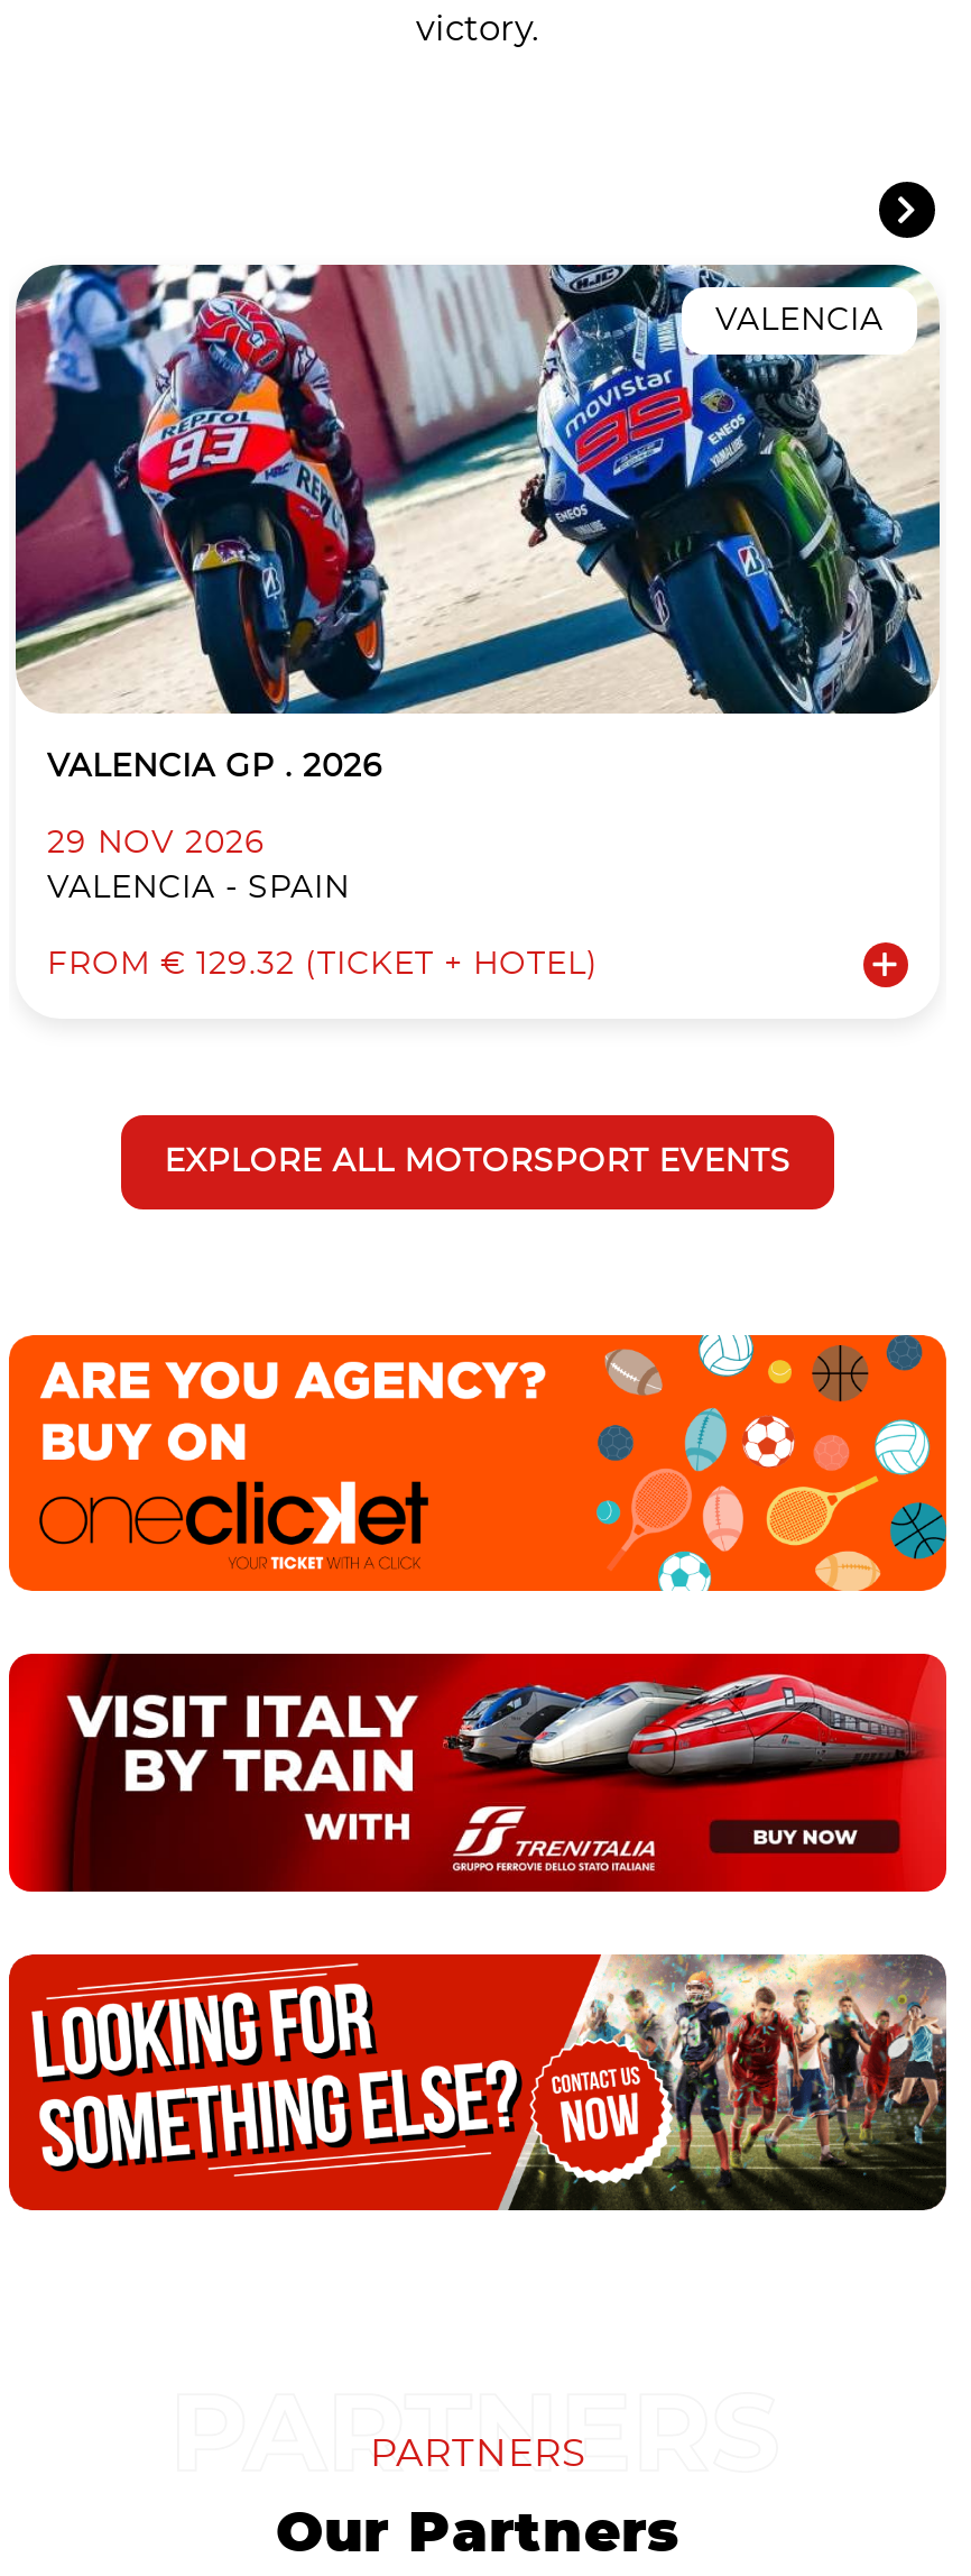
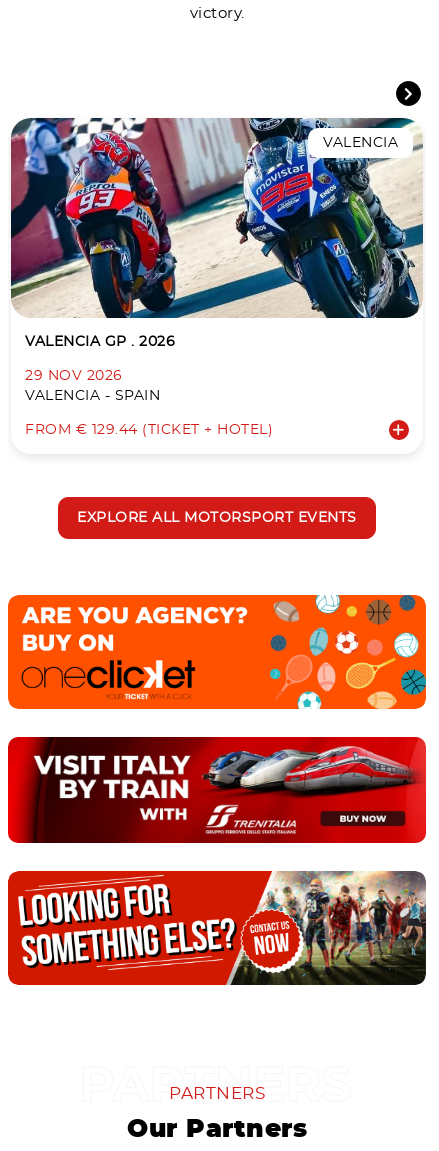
[47,949,599,981] FROM € 129.32 (TICKET + HOTEL) -> [25,423,273,437] FROM € 129.44 (TICKET + HOTEL)

